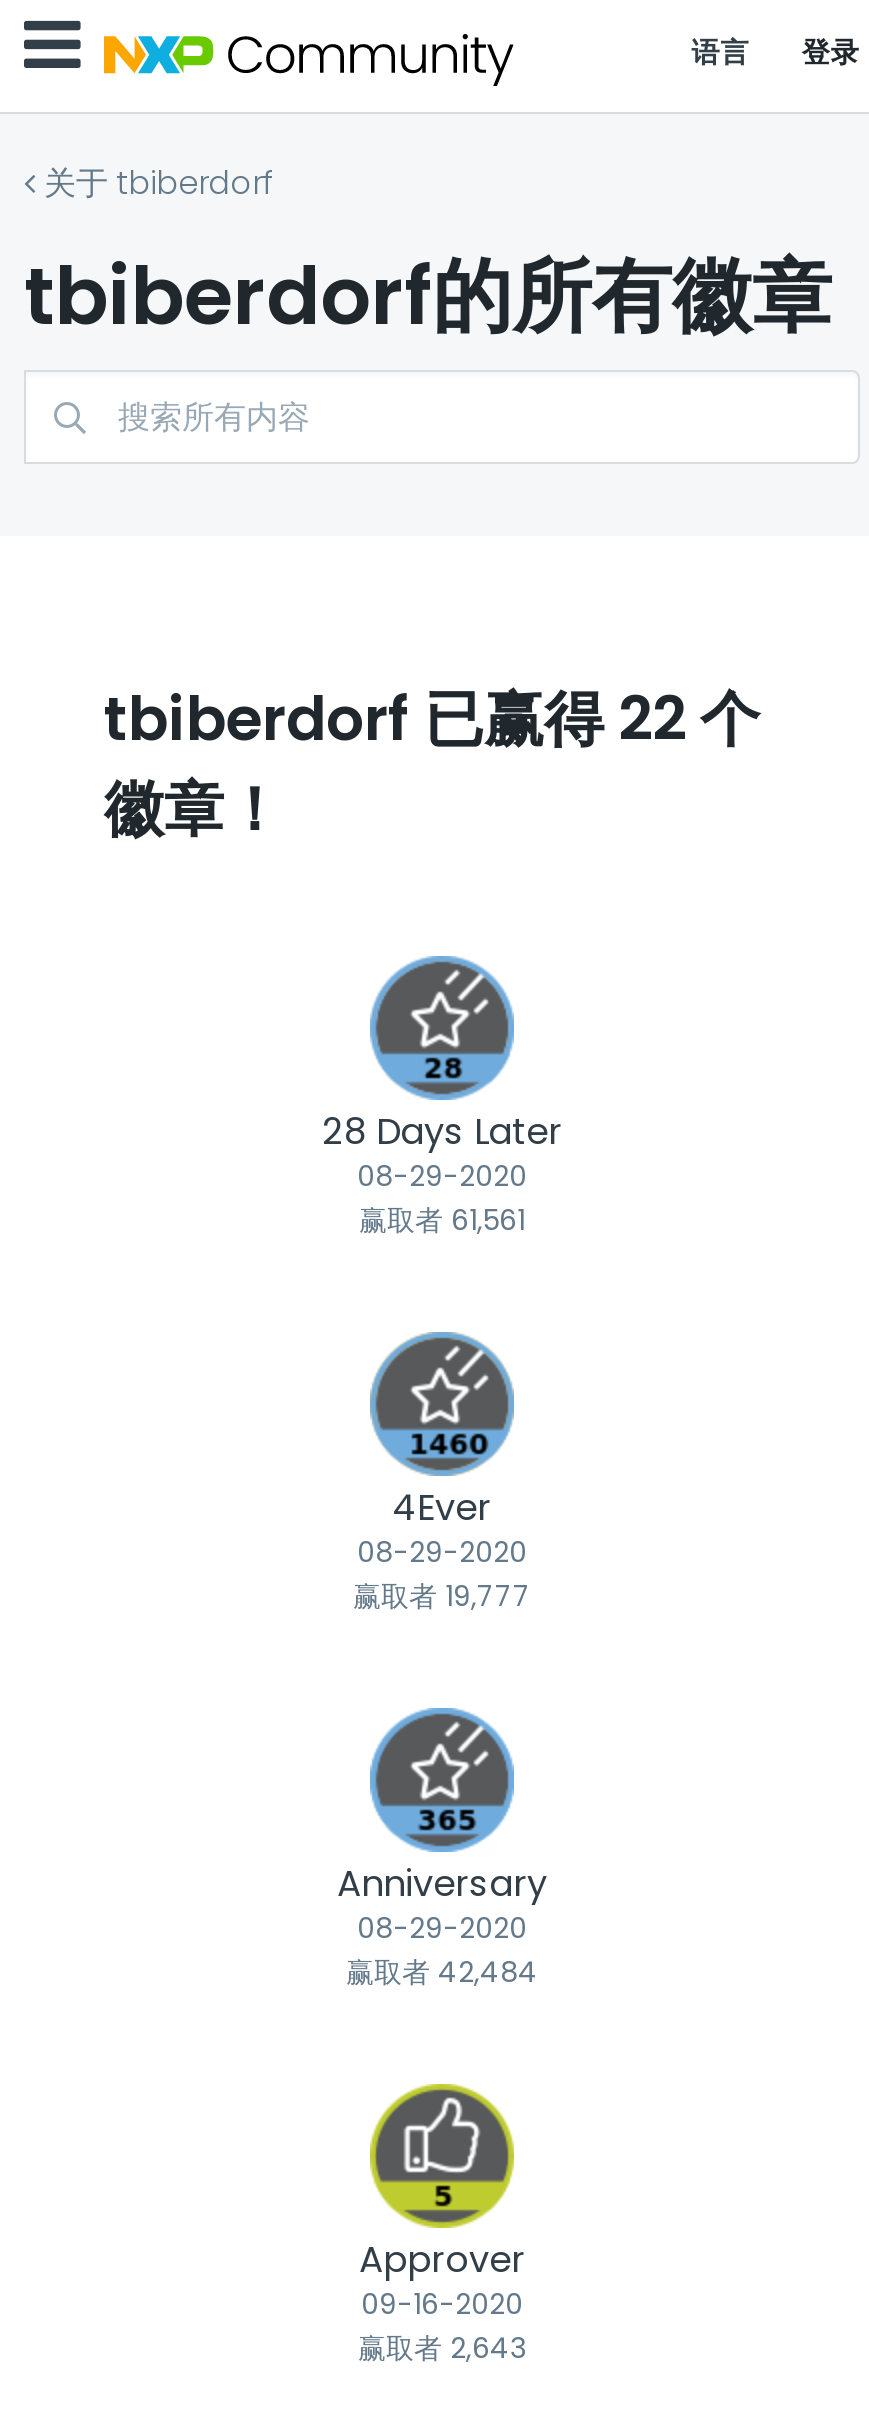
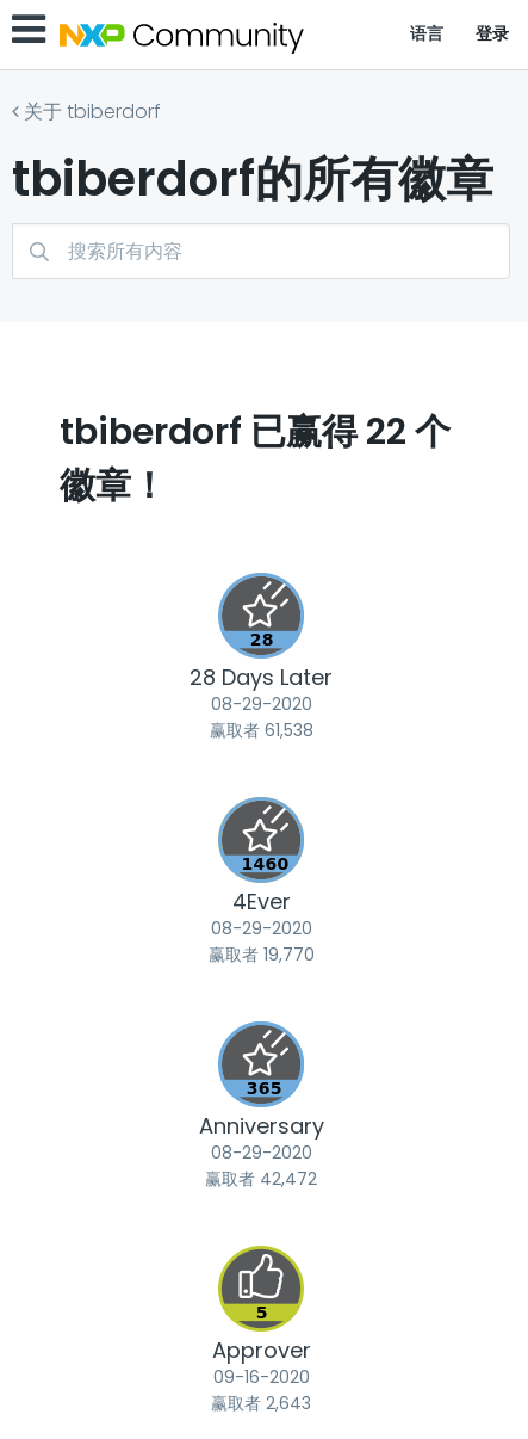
[359,1199,525,1239] 赢取者 61,561 -> [209,718,313,742] 赢取者 61,538
[353,1575,531,1615] 赢取者 19,777 -> [208,942,314,966] 赢取者 19,770
[346,1951,538,1991] 赢取者 42,484 -> [205,1166,317,1190] 赢取者 42,472

